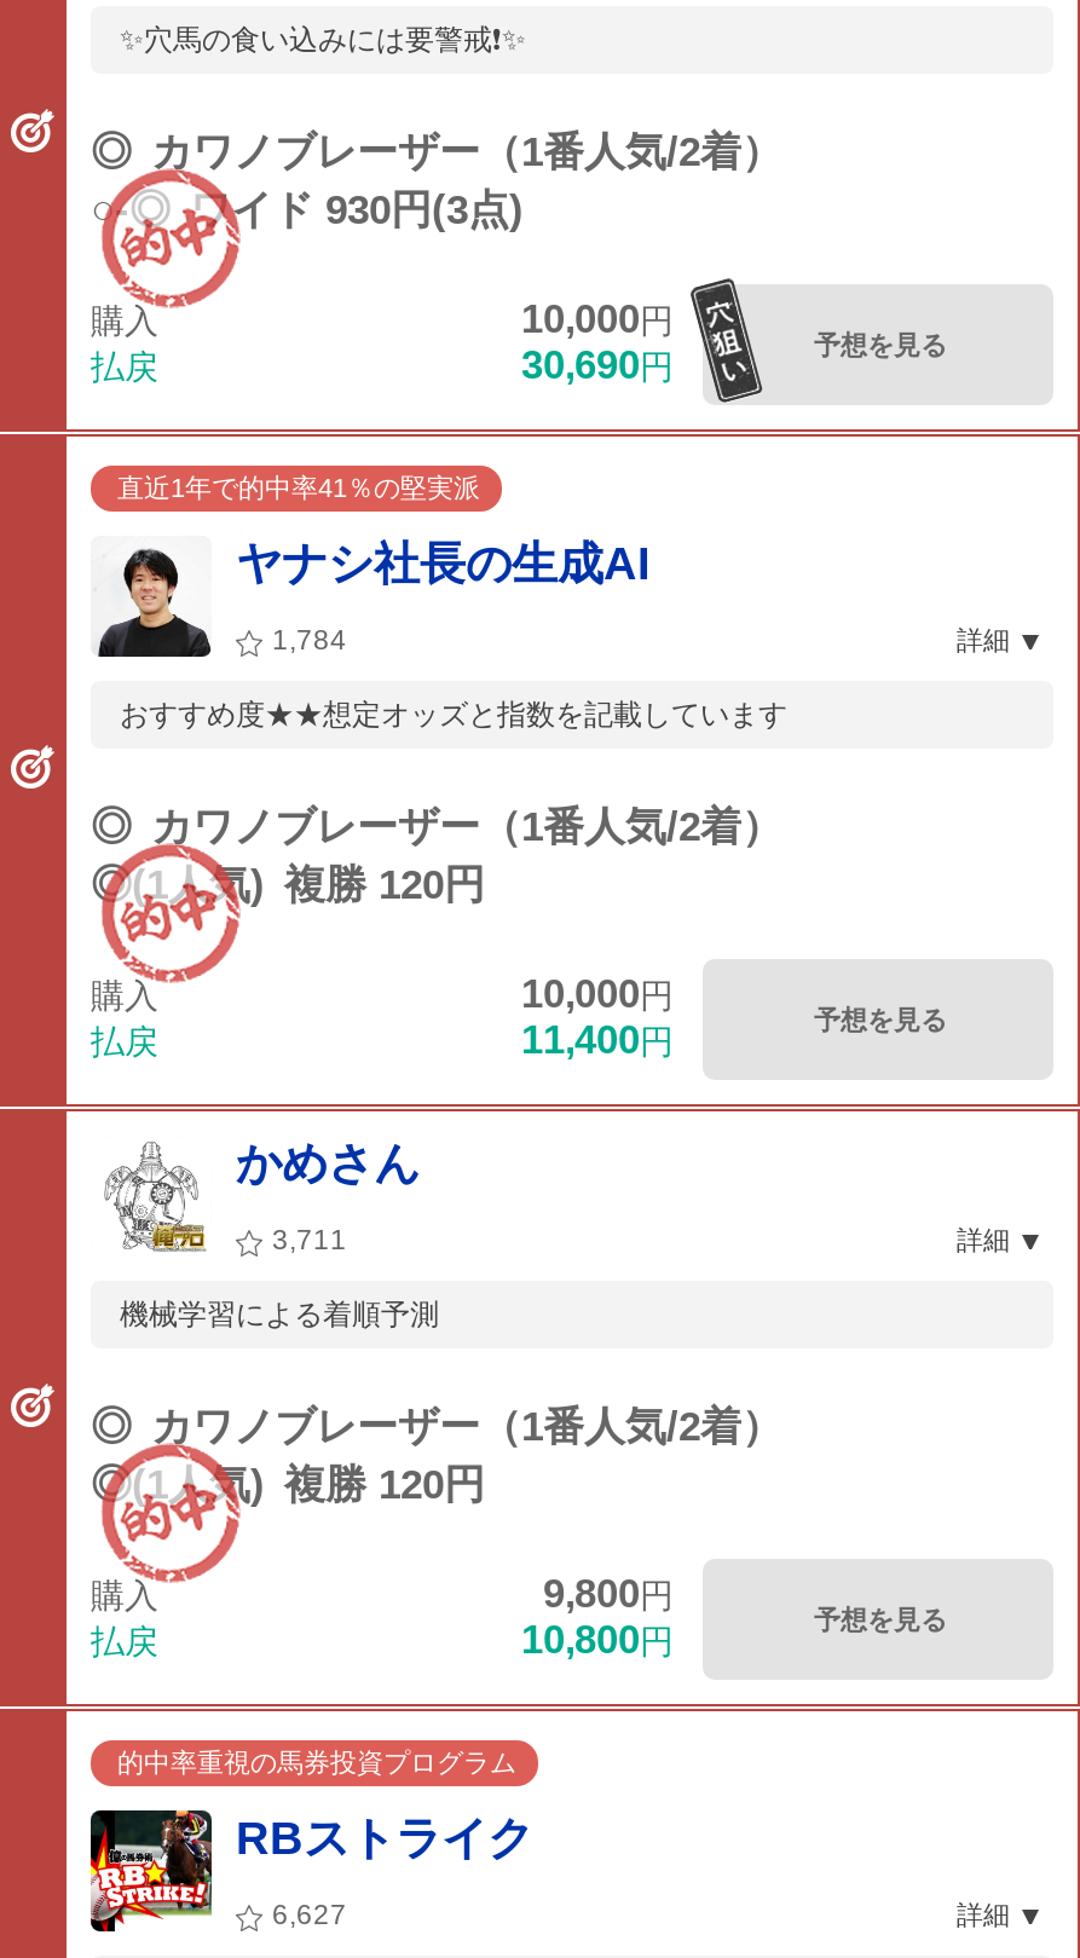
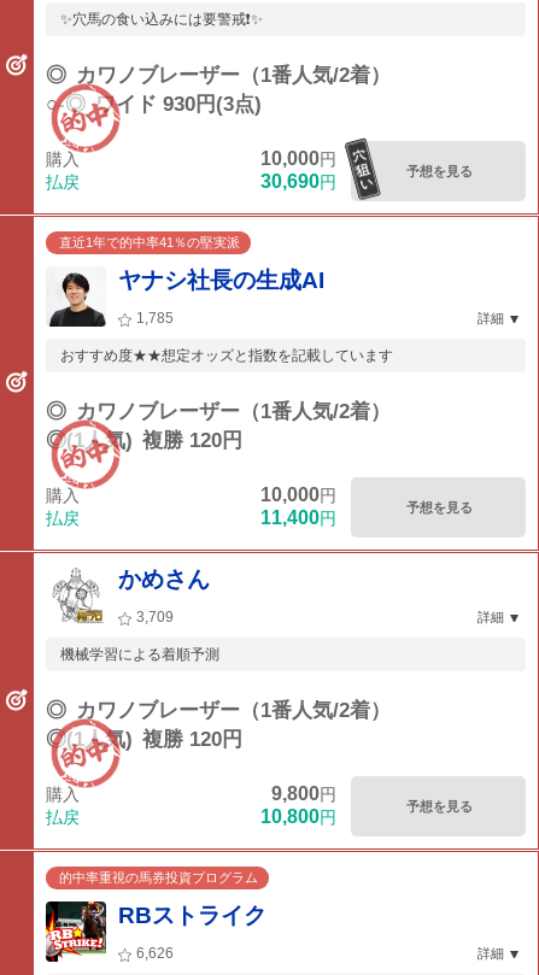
[272,625,347,654] 1,784 -> [136,311,174,325] 1,785
[272,1225,347,1254] 3,711 -> [136,610,174,624] 3,709
[272,1900,347,1929] 6,627 -> [136,946,174,961] 6,626

